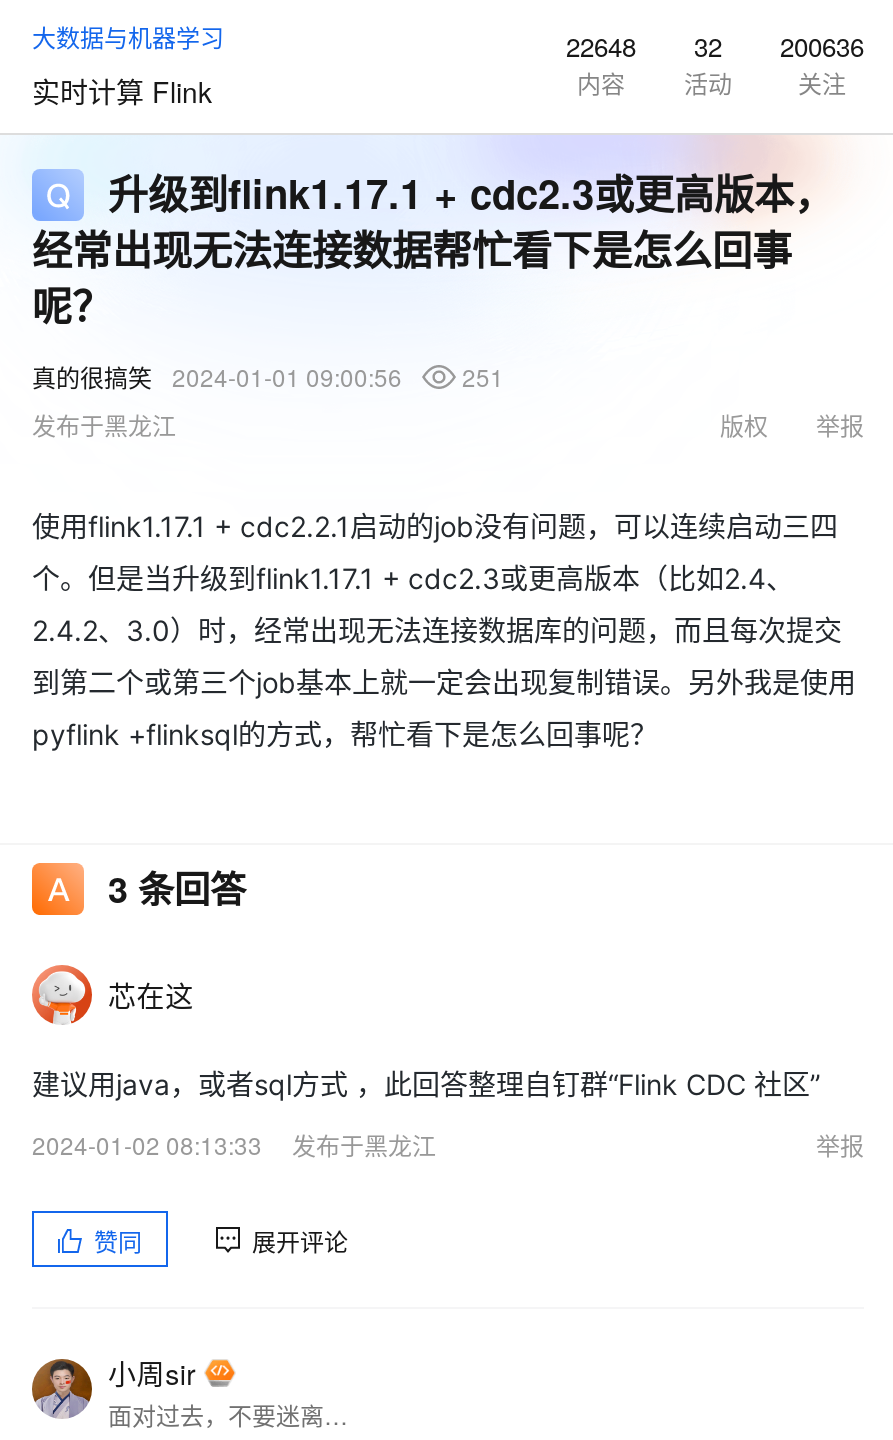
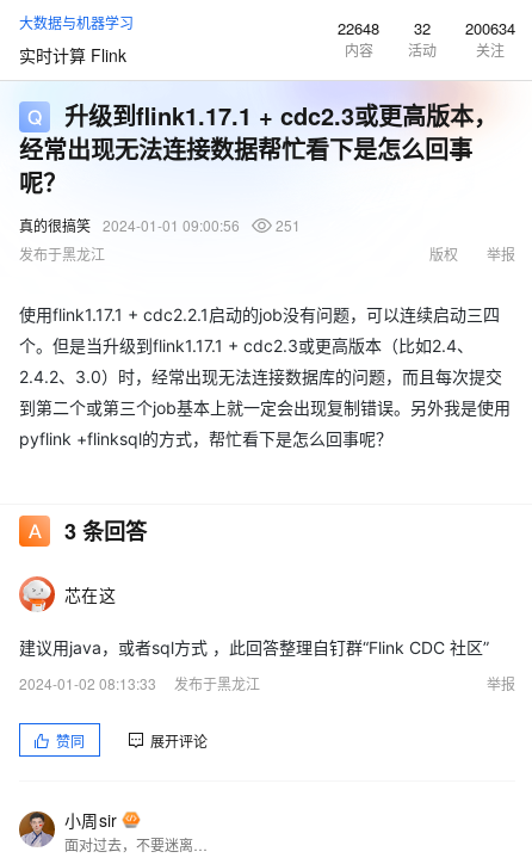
[566,26,864,64] 22648 32 200636 -> [338,16,515,39] 22648 32 200634

